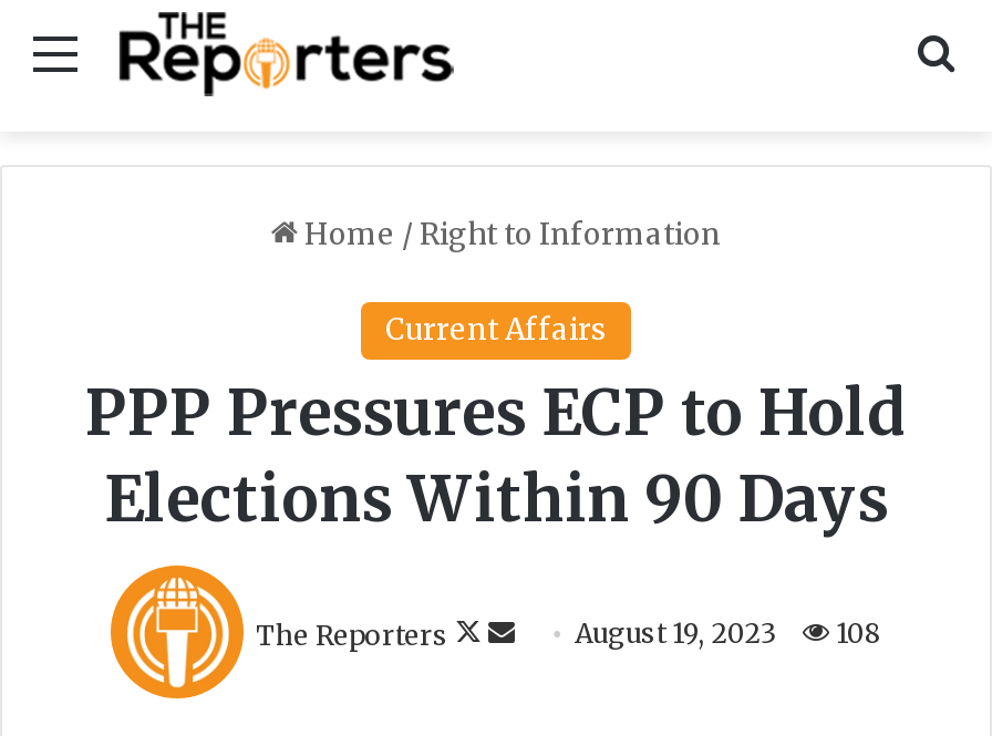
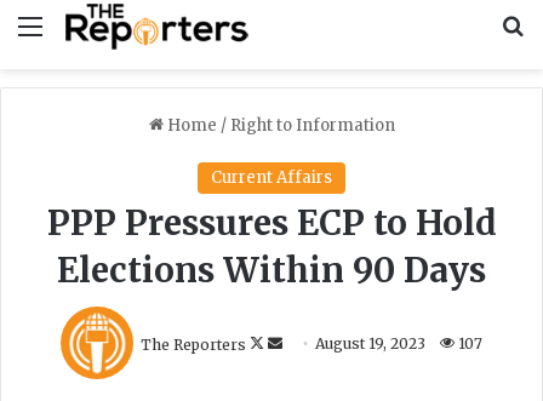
[575,617,882,650] August 19, 2023 108 -> [315,335,482,353] August 19, 2023 107

